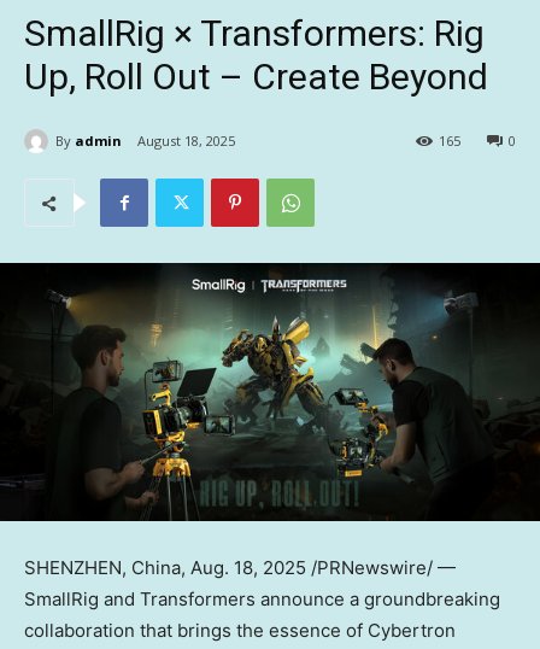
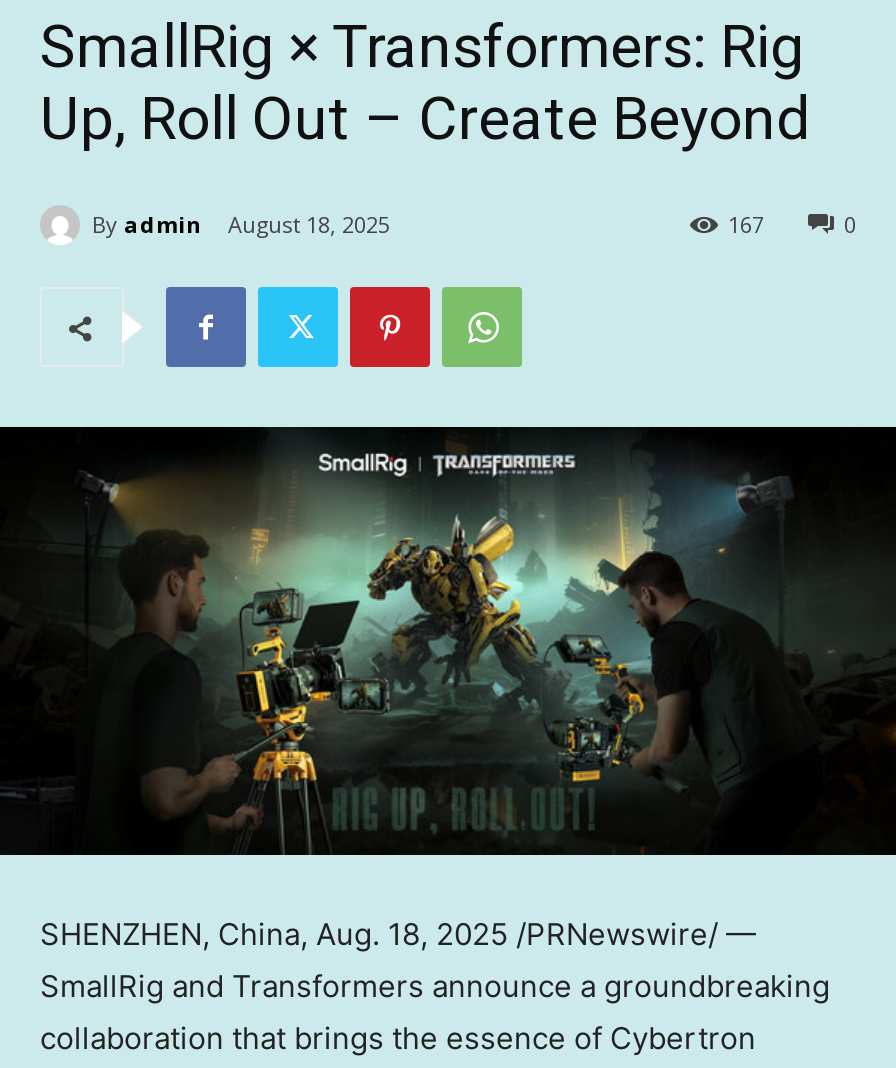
[439,132,460,150] 165 -> [728,210,764,240] 167

